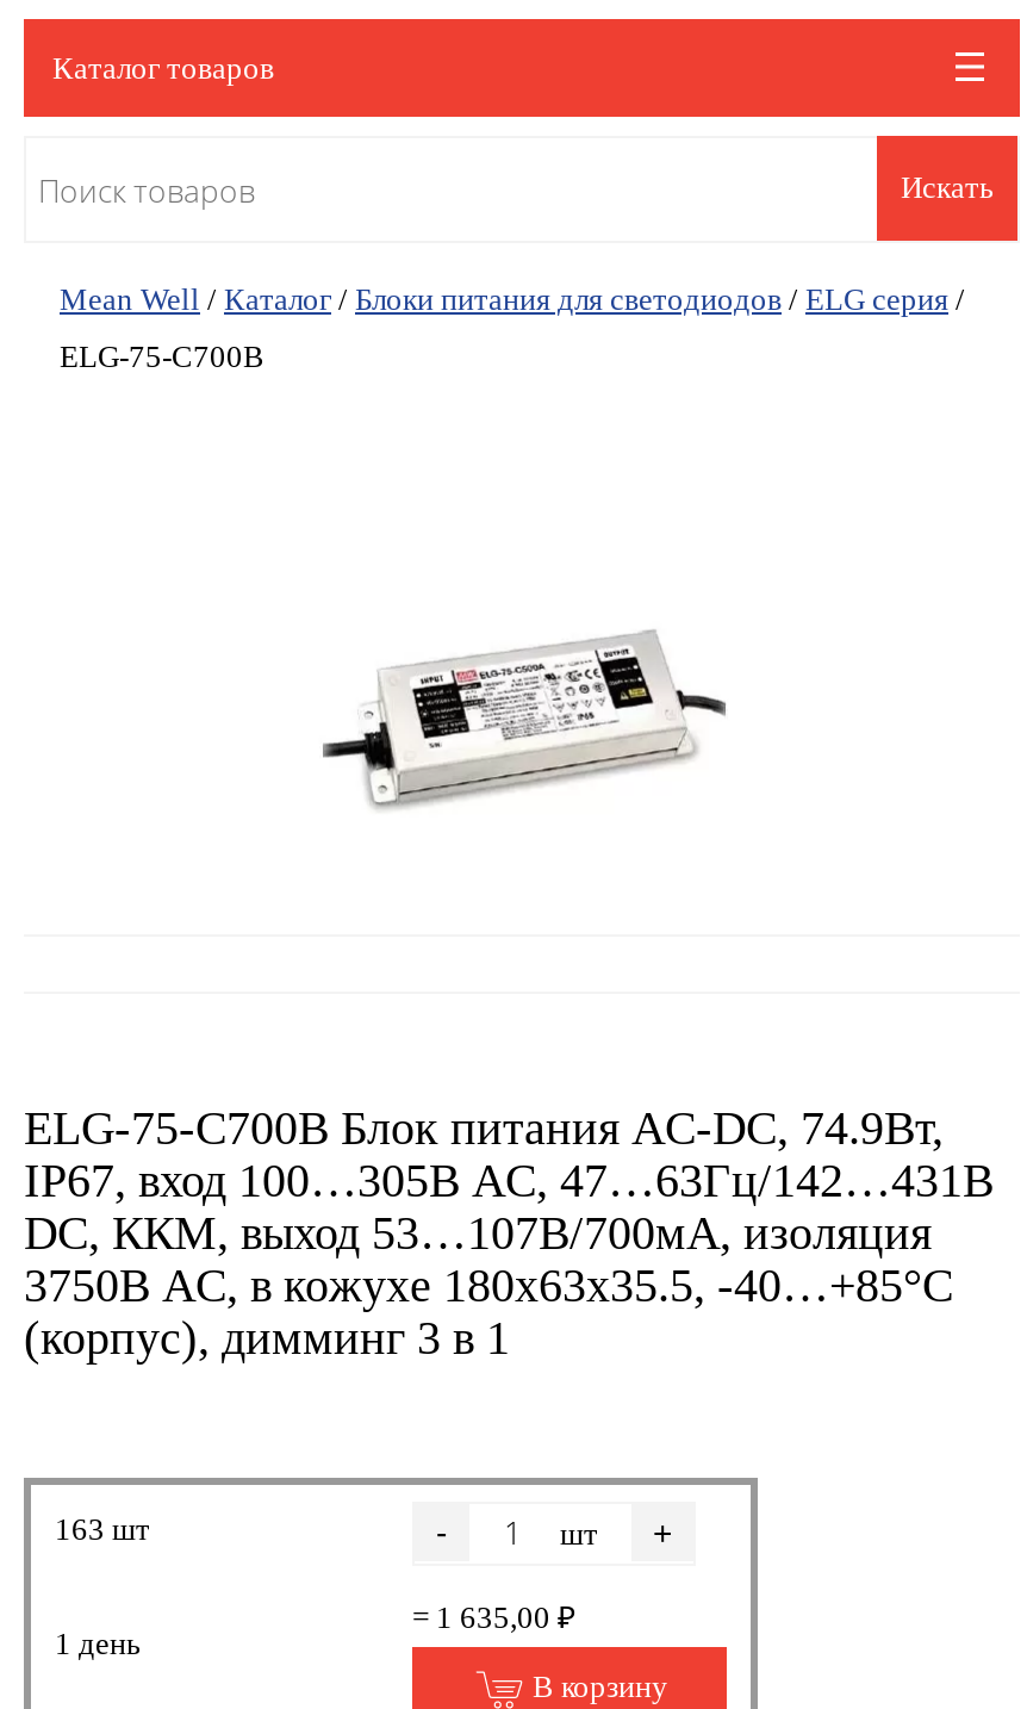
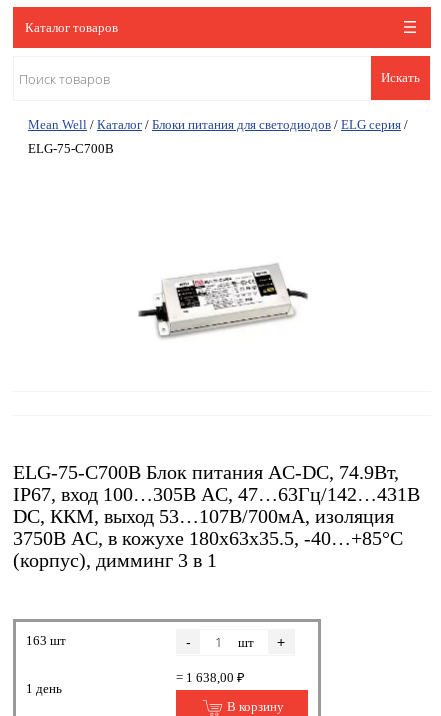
[412,1599,577,1635] = 1 635,00 ₽ -> [176,670,245,685] = 1 638,00 ₽

